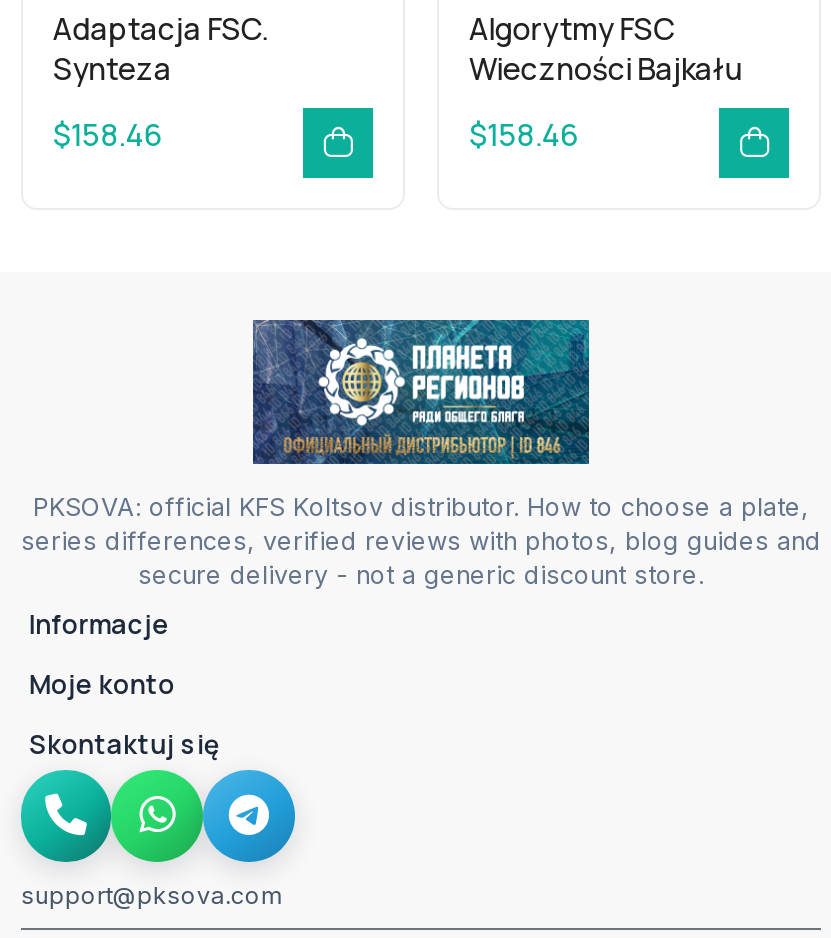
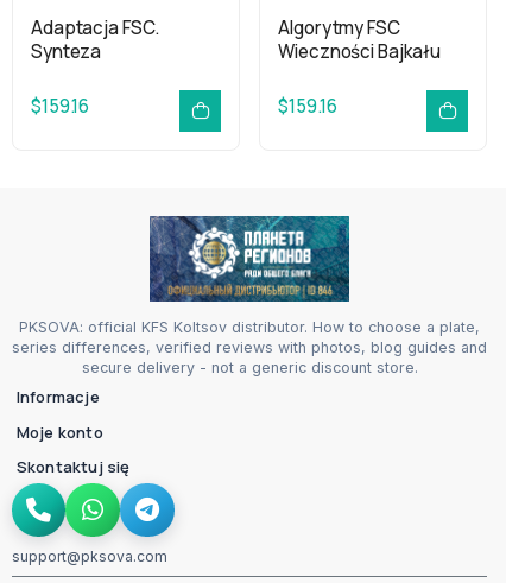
[53,114,162,156] $158.46 -> [31,93,89,118] $159.16
[469,114,578,156] $158.46 -> [278,93,337,118] $159.16

